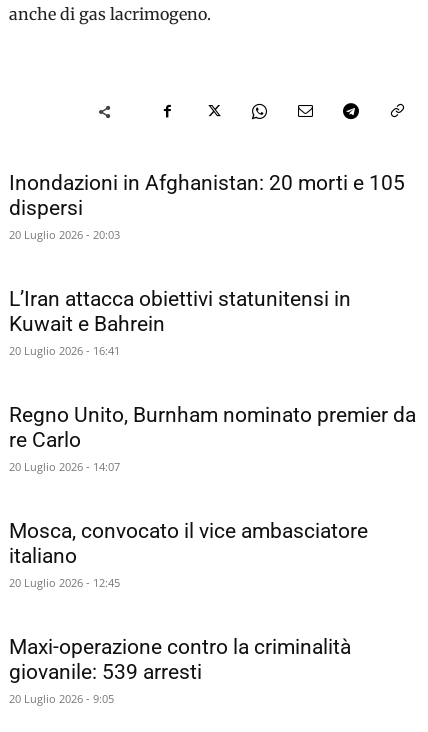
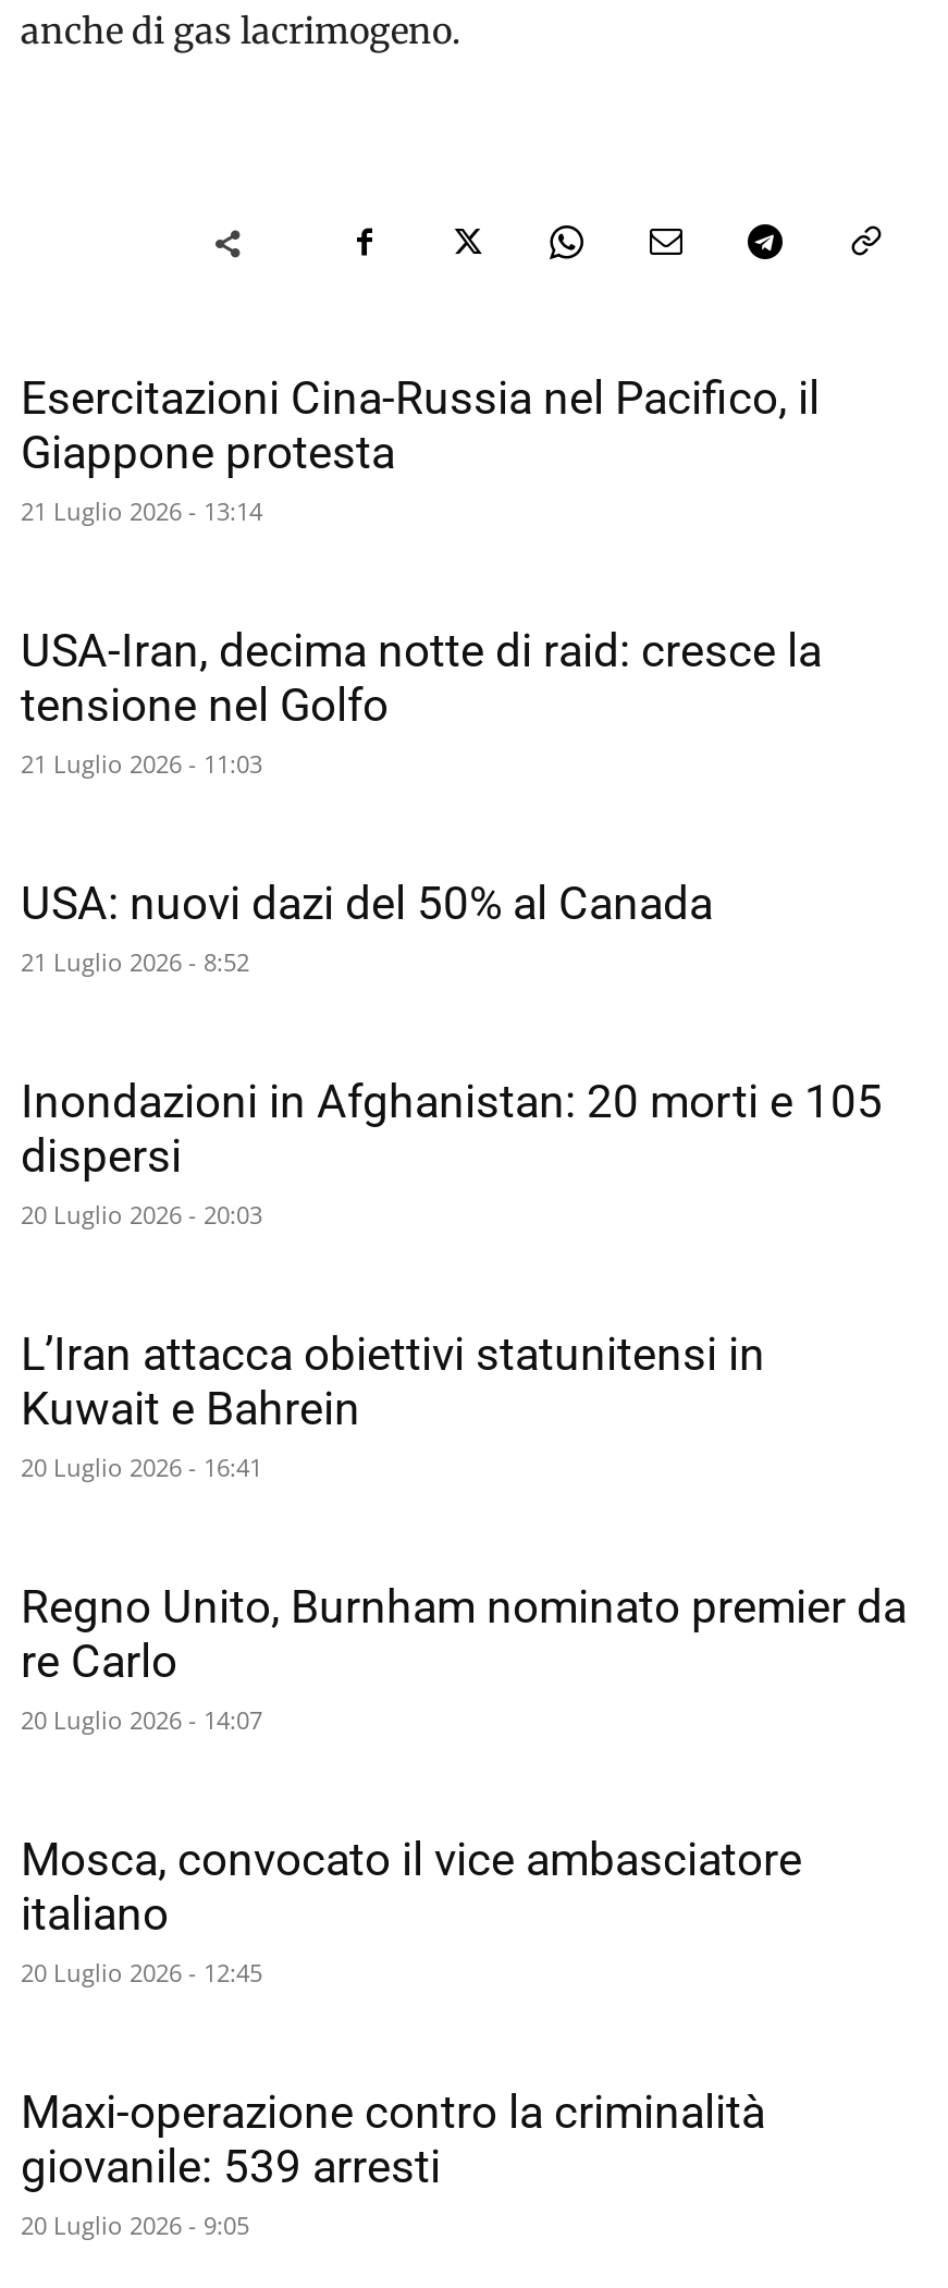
none -> [21,373,822,979] Esercitazioni Cina-Russia nel Pacifico, il | Giappone protesta | 21 Luglio 2026 - 13:14 | USA-Iran, decima notte di raid: cresce la | tensione nel Golfo | 21 Luglio 2026 - 11:03 | USA: nuovi dazi del 50% al Canada | 21 Luglio 2026 - 8:52

